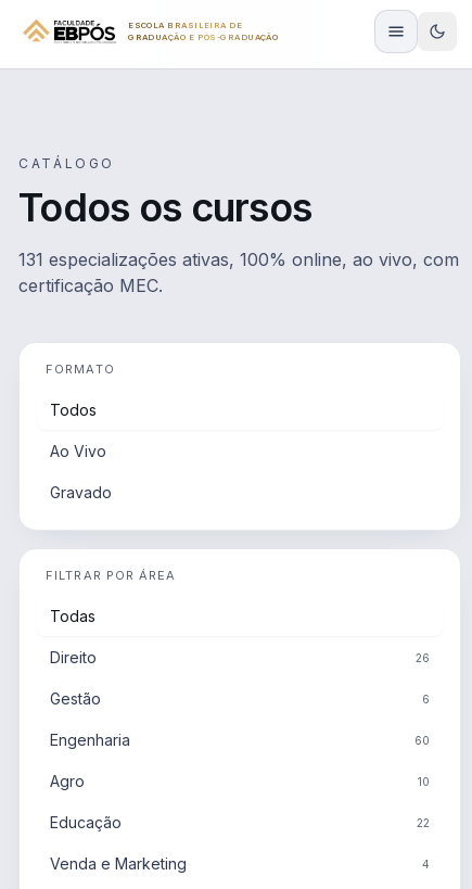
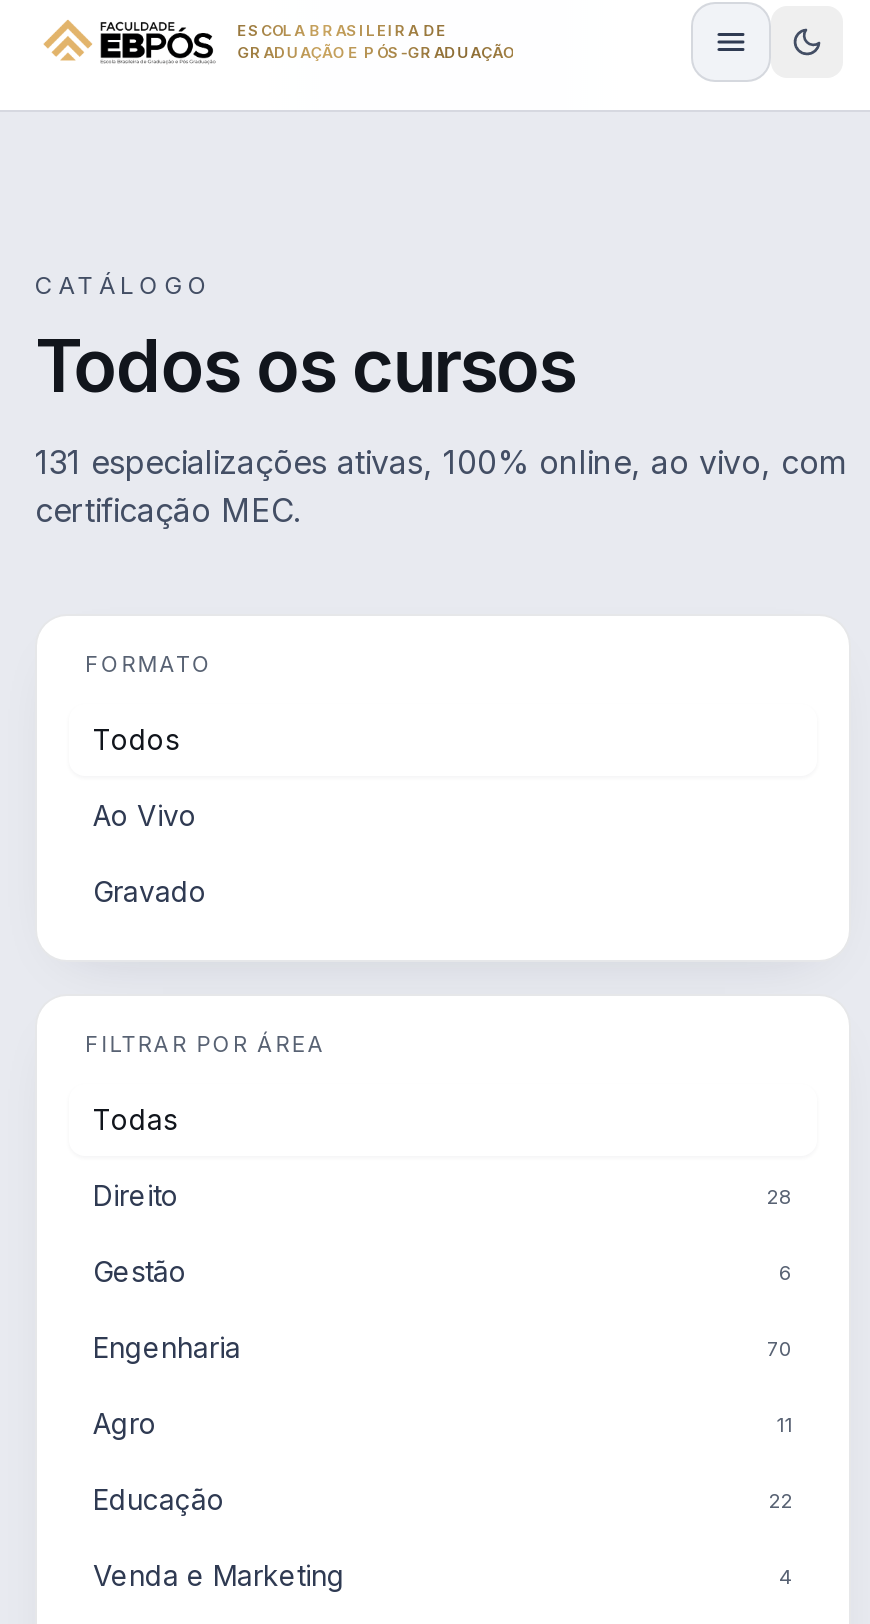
[416,651,430,664] 26 -> [767,1184,793,1208] 28
[414,734,430,747] 60 -> [767,1336,793,1360] 70
[418,775,430,788] 10 -> [777,1412,793,1436] 11

